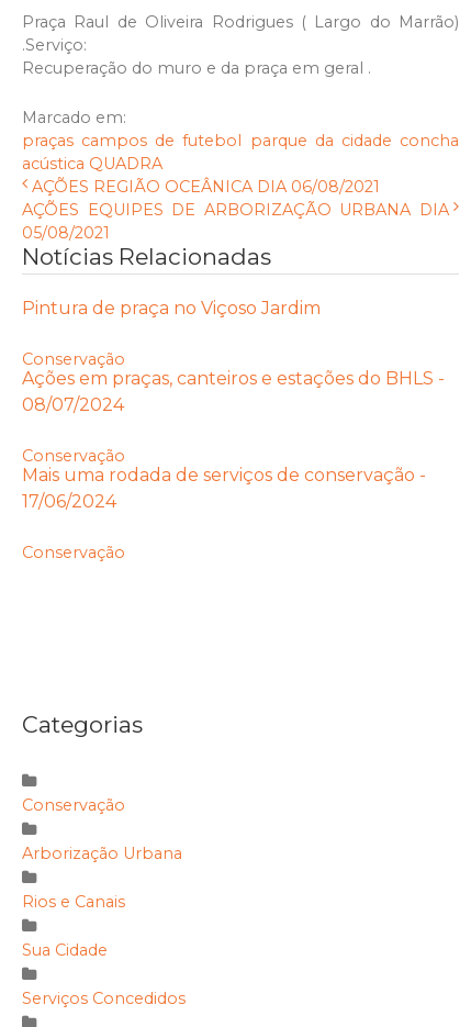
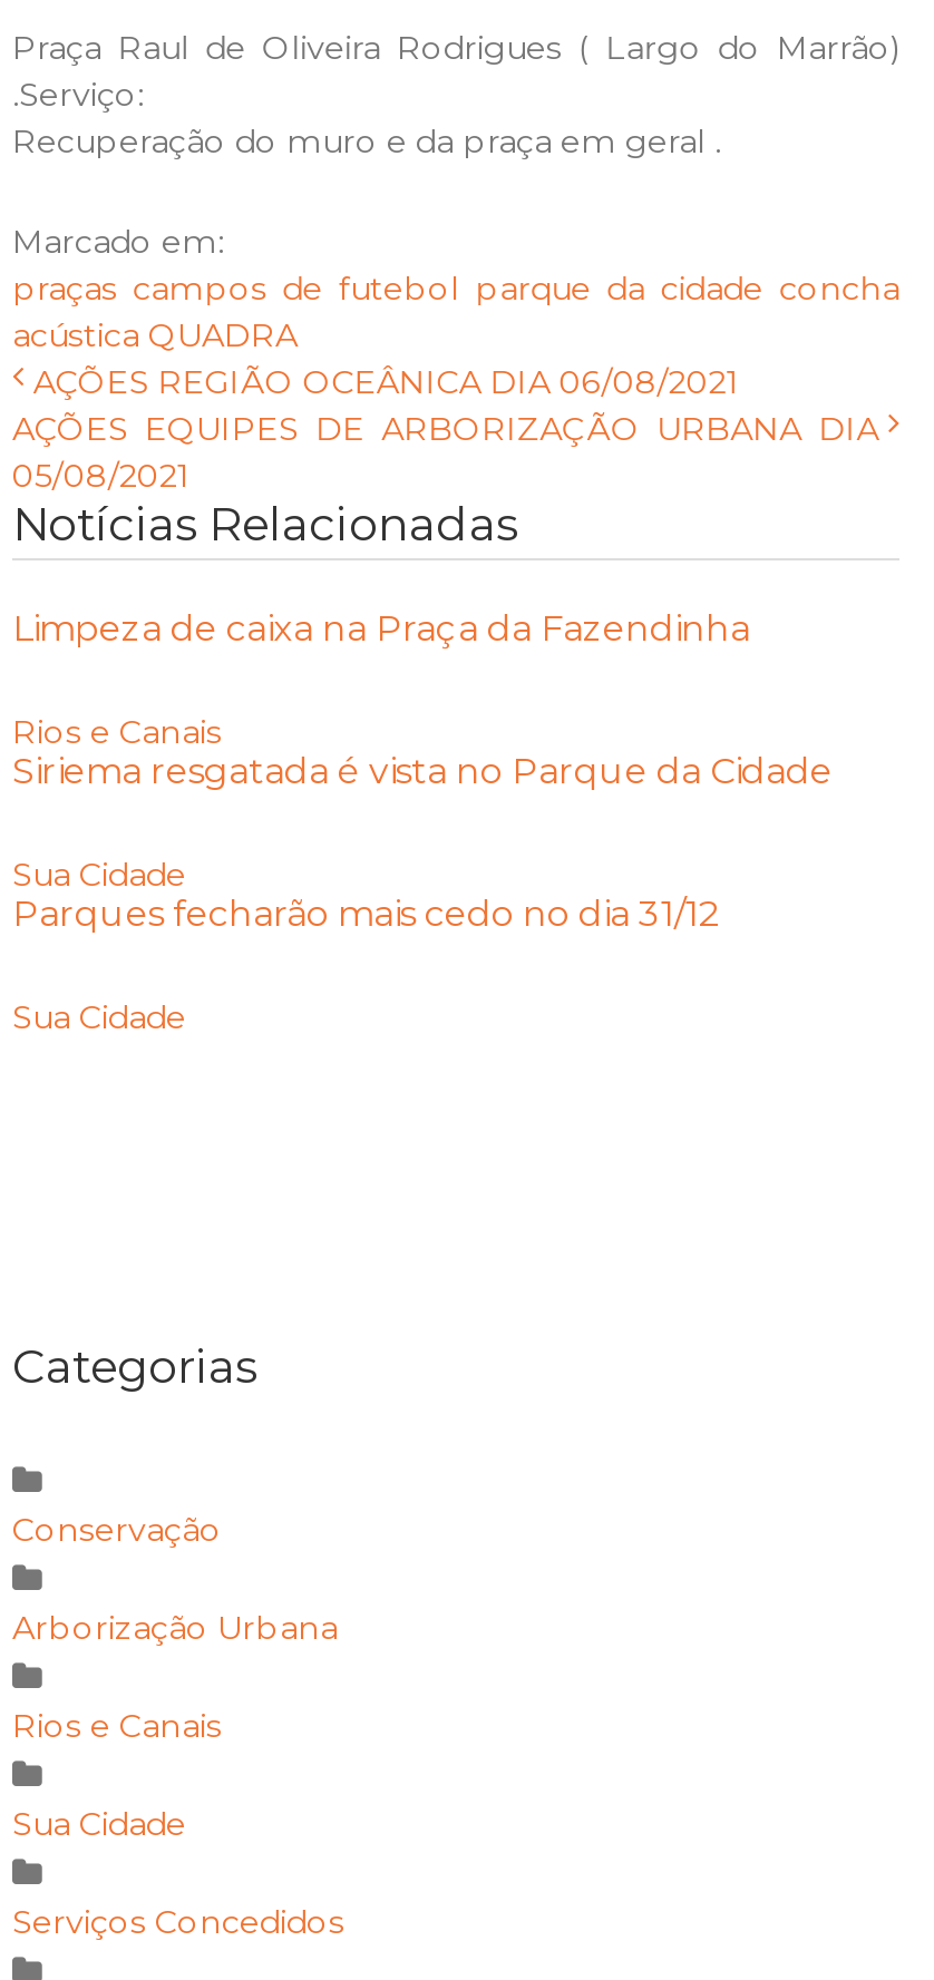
[22,298,321,319] Pintura de praça no Viçoso Jardim -> [12,608,750,650] Limpeza de caixa na Praça da Fazendinha
[22,350,445,416] Conservação | Ações em praças, canteiros e estações do BHLS - | 08/07/2024 -> [12,713,833,793] Rios e Canais | Siriema resgatada é vista no Parque da Cidade
[22,446,426,512] Conservação | Mais uma rodada de serviços de conservação - | 17/06/2024 -> [12,855,721,936] Sua Cidade | Parques fecharão mais cedo no dia 31/12
[22,543,125,563] Conservação -> [12,998,186,1038] Sua Cidade

